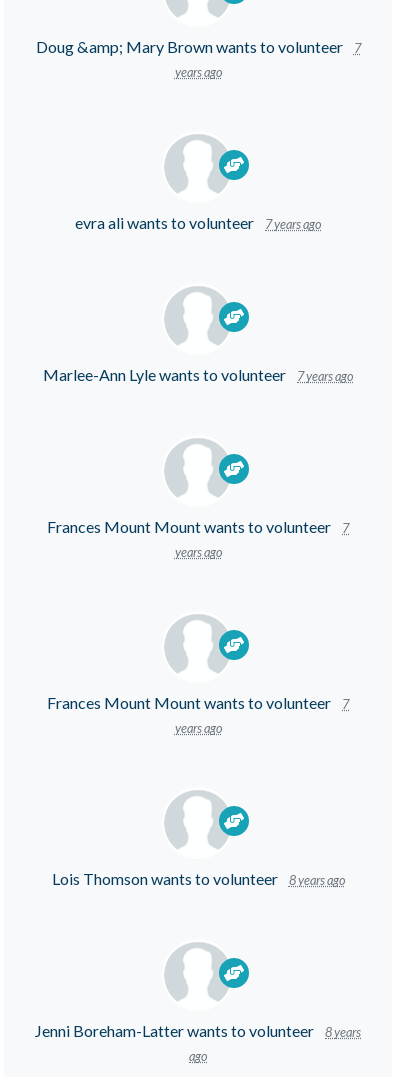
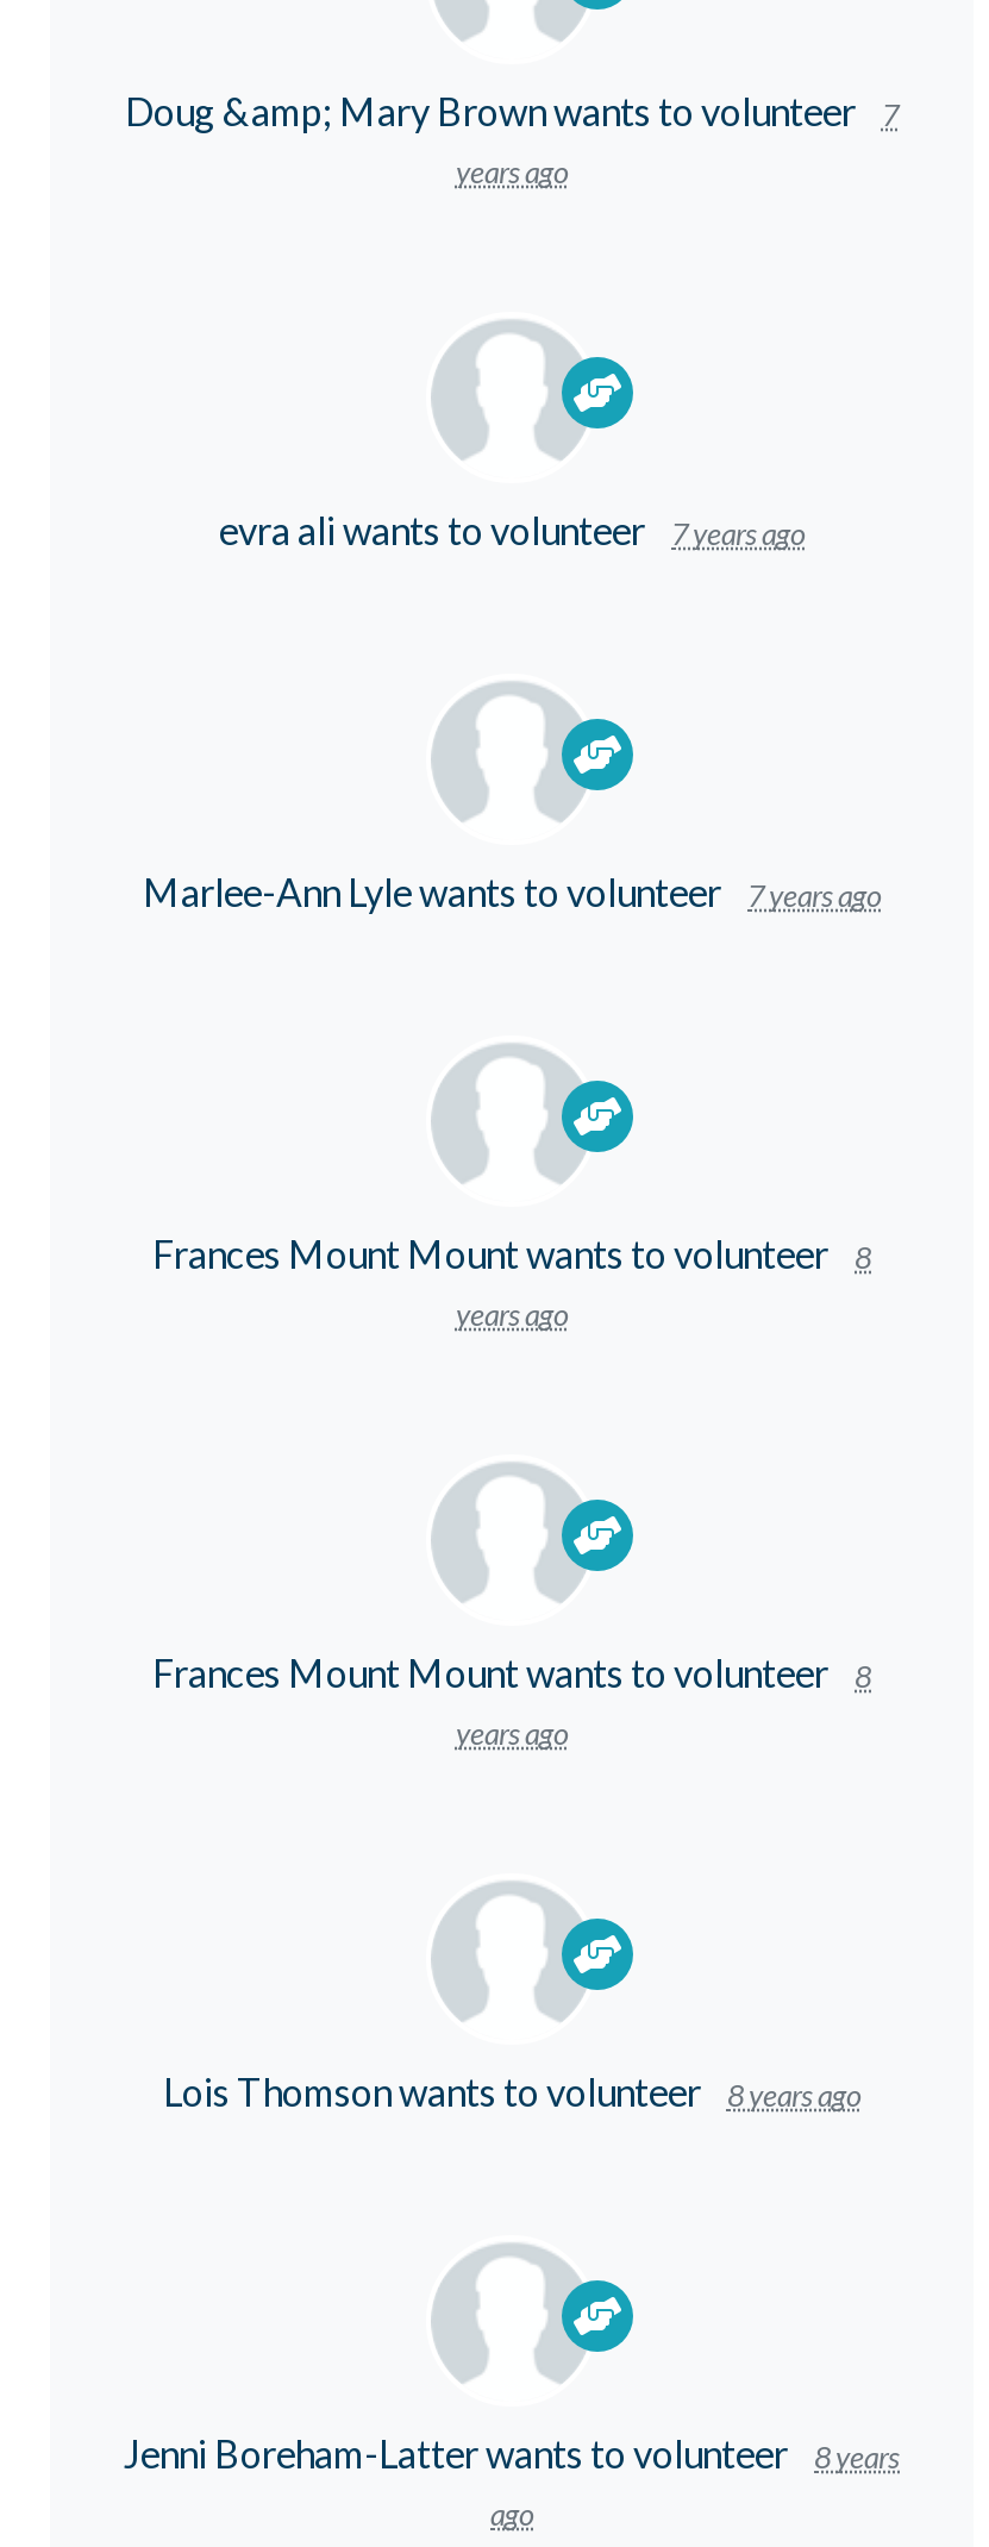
[47,517,349,536] Frances Mount Mount wants to volunteer 7 -> [152,1231,871,1276] Frances Mount Mount wants to volunteer 8
[47,693,349,712] Frances Mount Mount wants to volunteer 7 -> [152,1650,871,1695] Frances Mount Mount wants to volunteer 8

